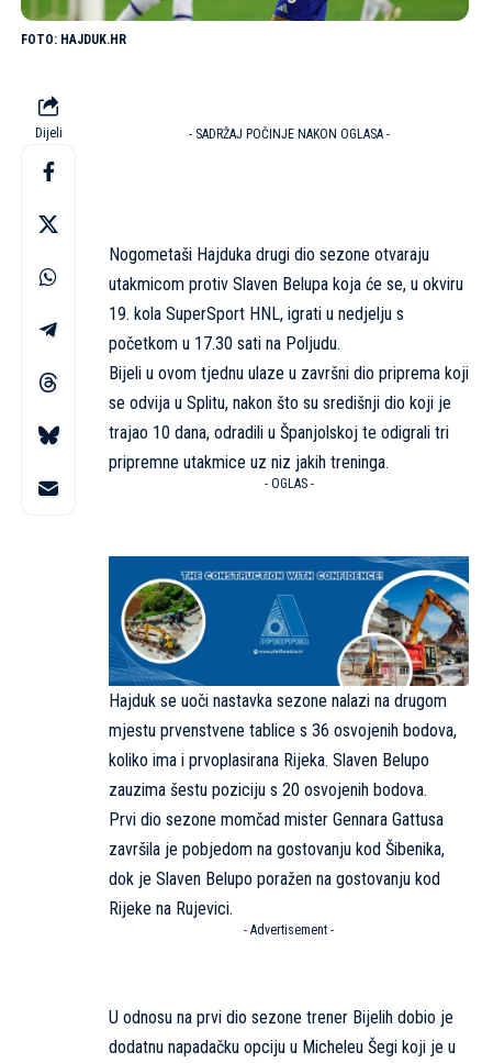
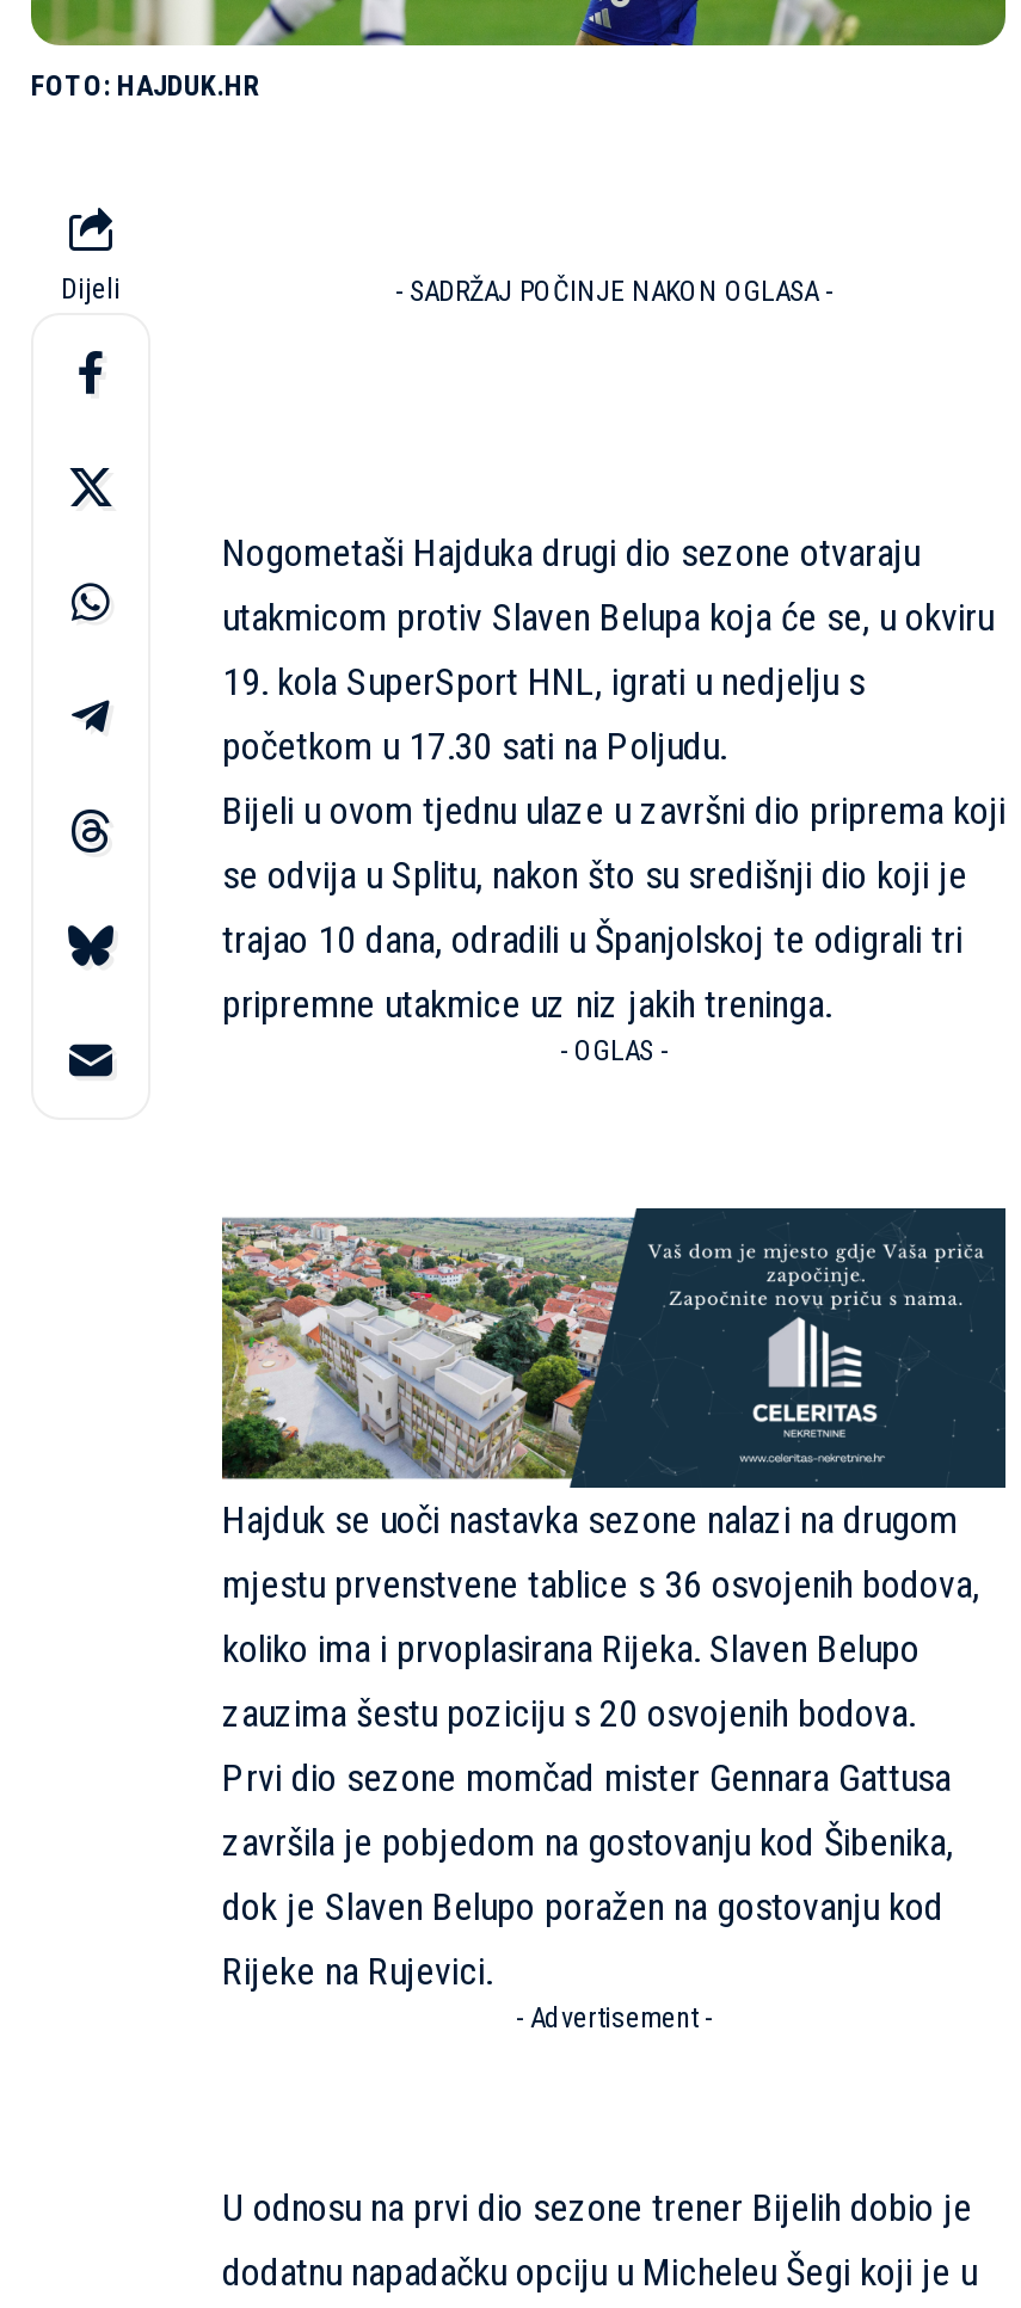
[108,555,470,687] [image] -> [220,1206,1008,1490] [image]

